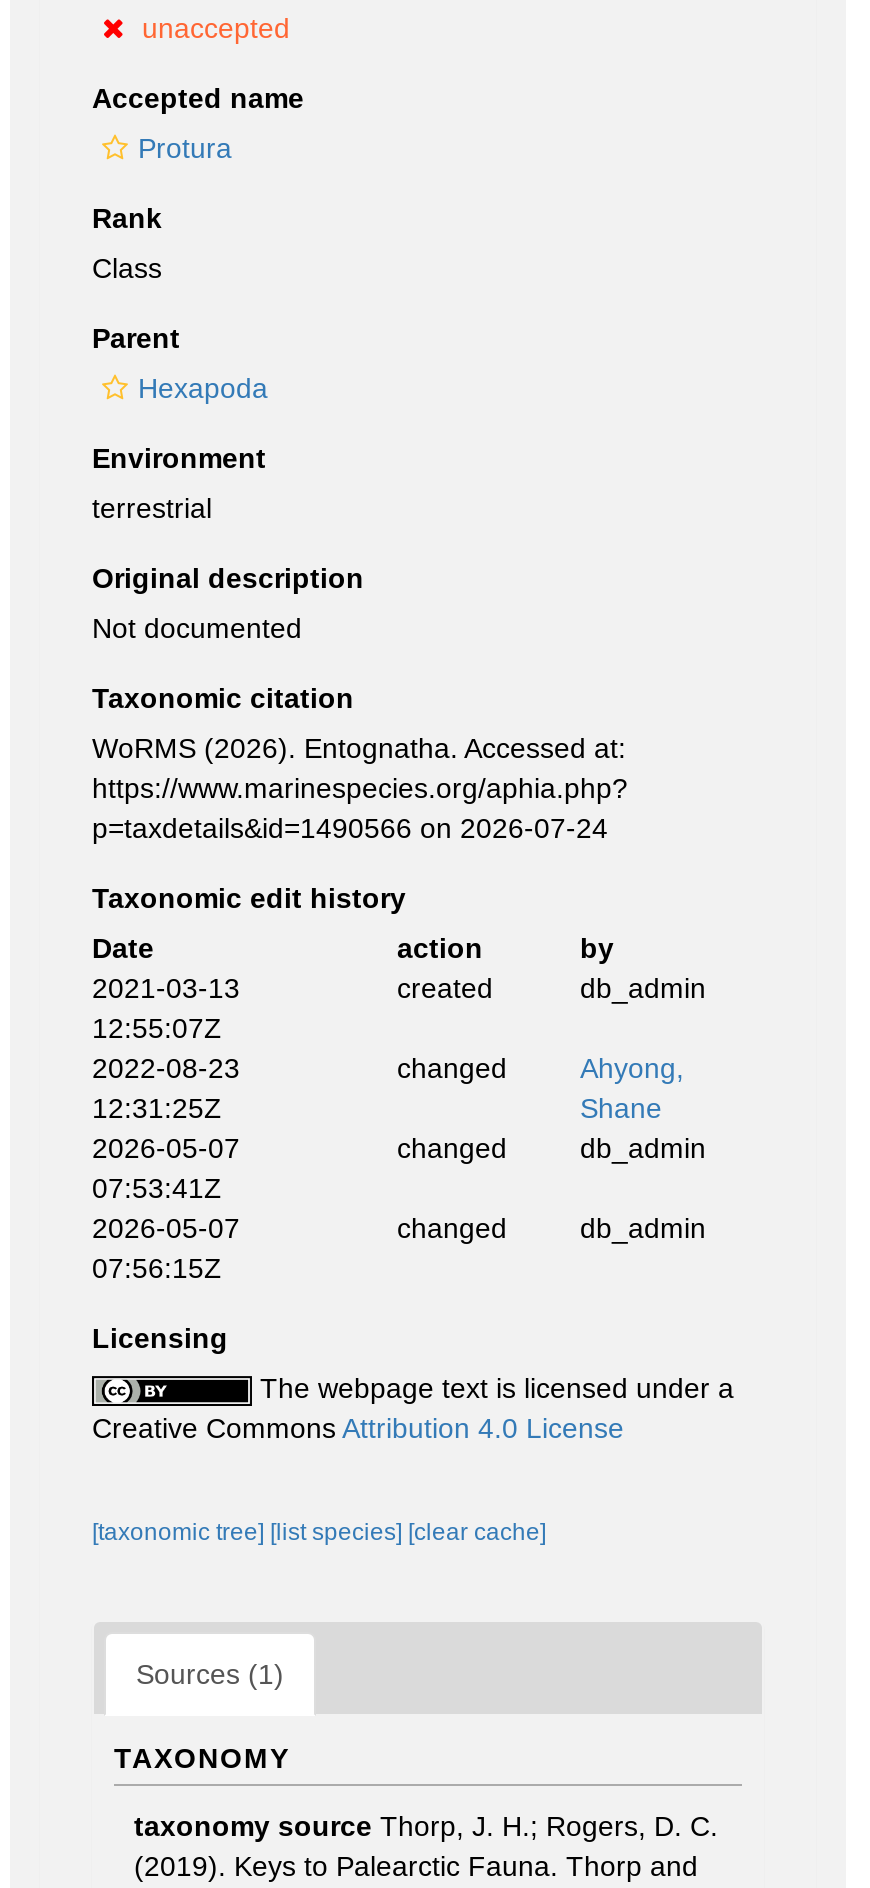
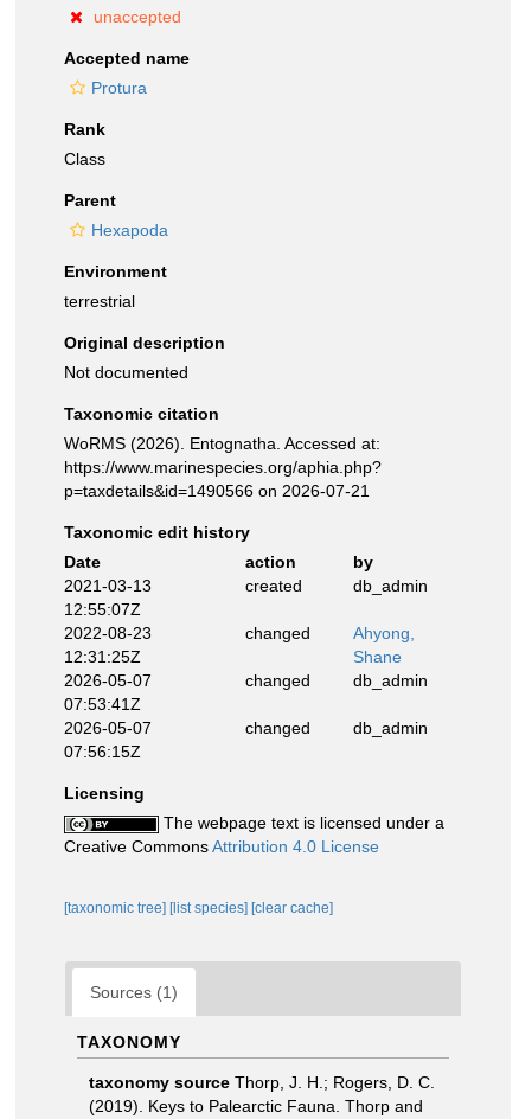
[92,812,608,844] p=taxdetails&id=1490566 on 2026-07-24 -> [64,481,370,500] p=taxdetails&id=1490566 on 2026-07-21

